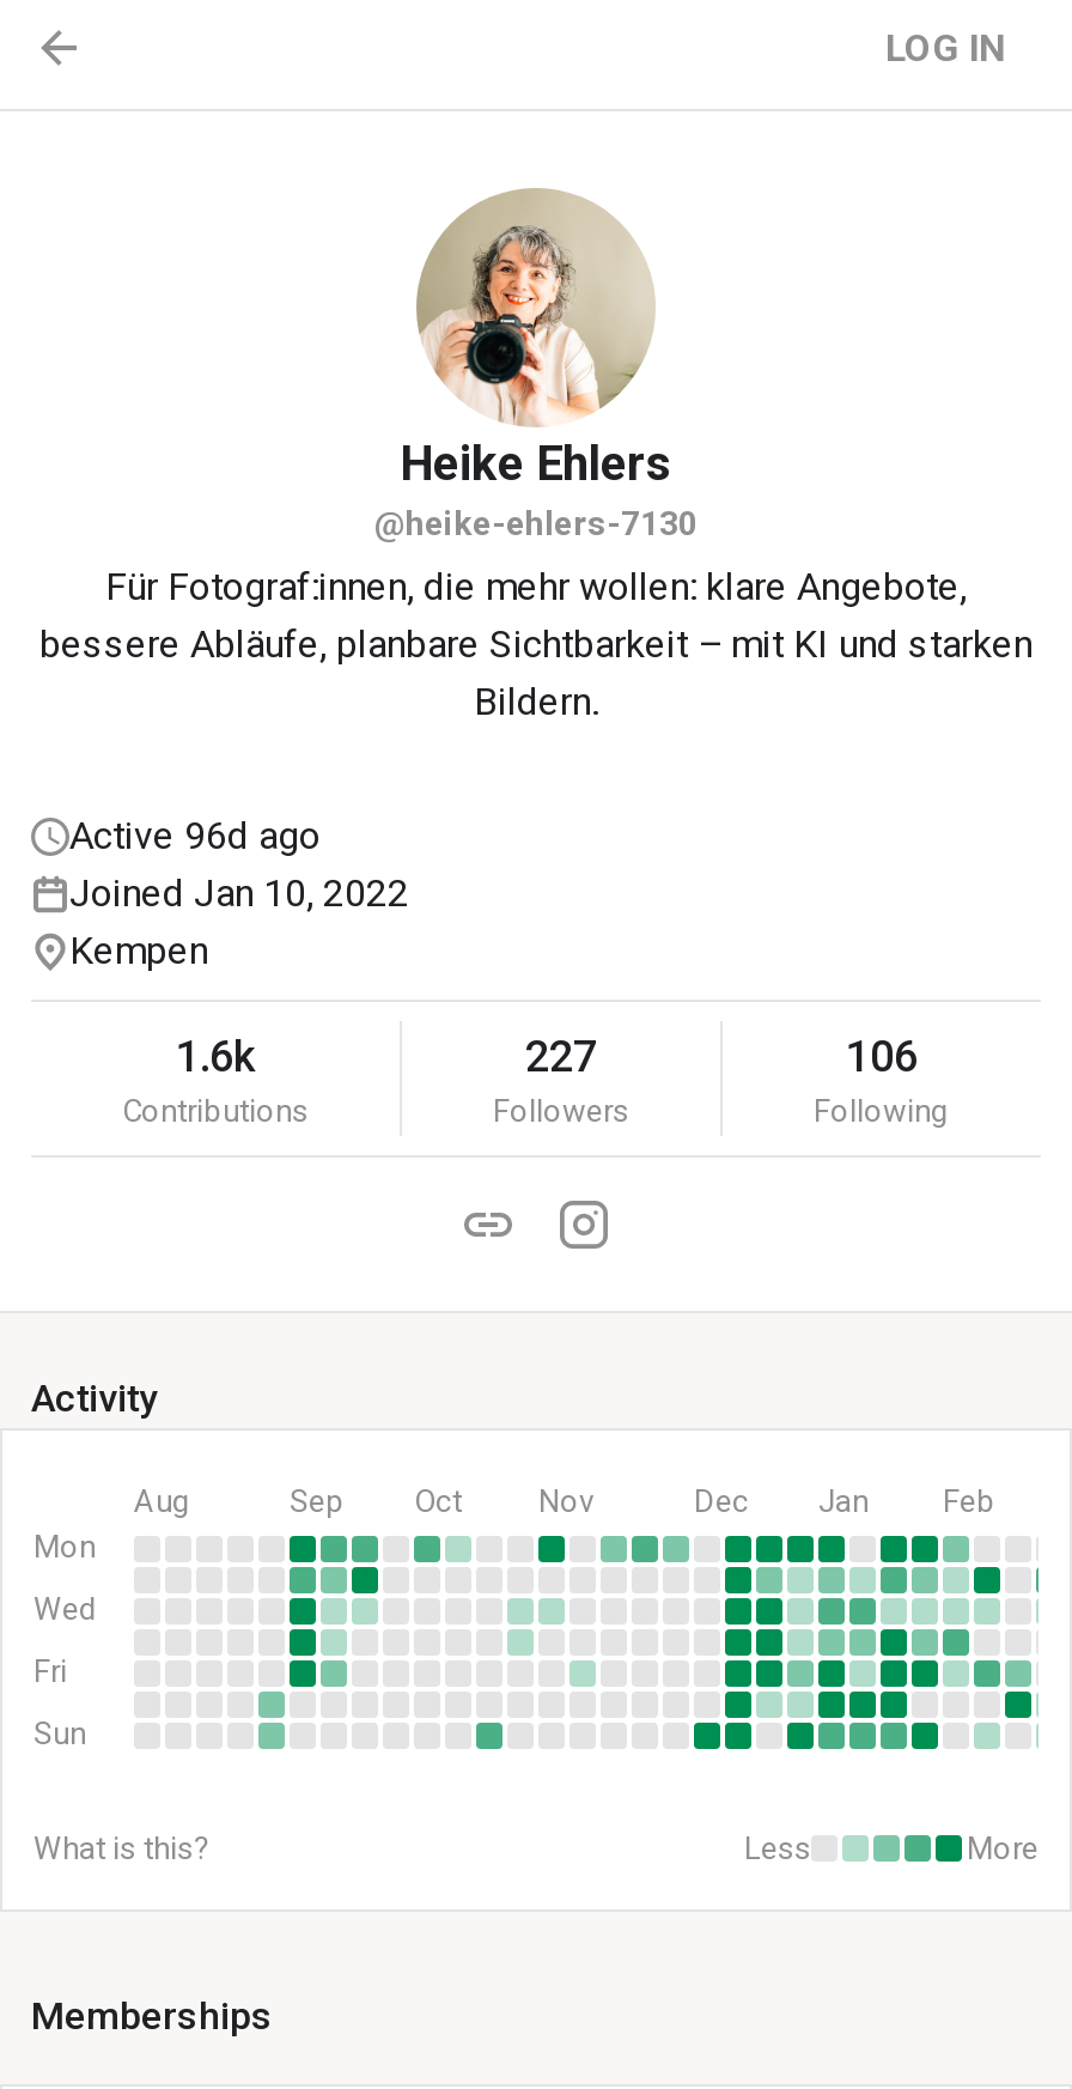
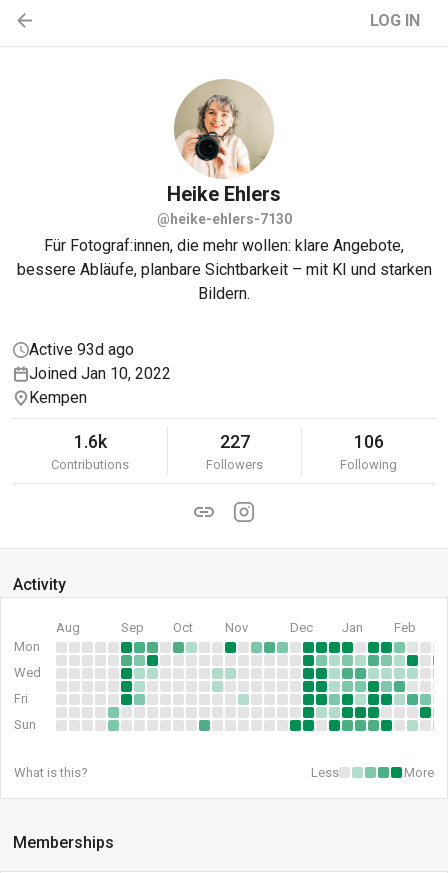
[69,813,321,858] Active 96d ago -> [29,340,134,359] Active 93d ago

